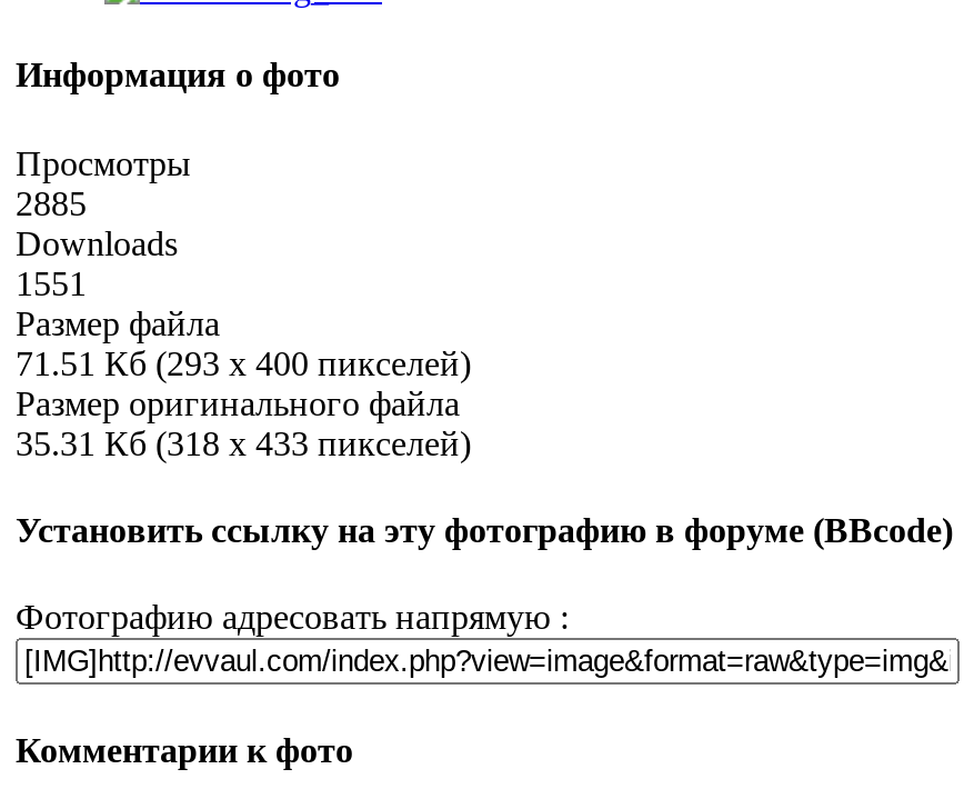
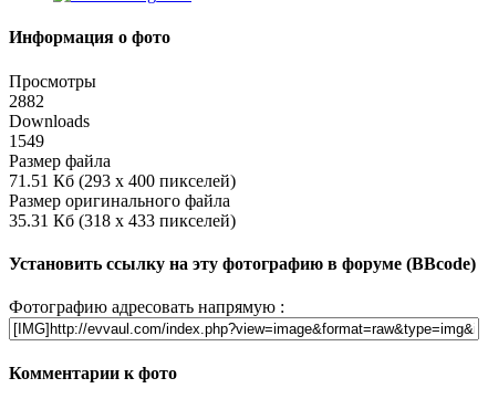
[16,184,87,221] 2885 -> [9,91,44,110] 2882
[16,264,87,301] 1551 -> [9,131,44,150] 1549

